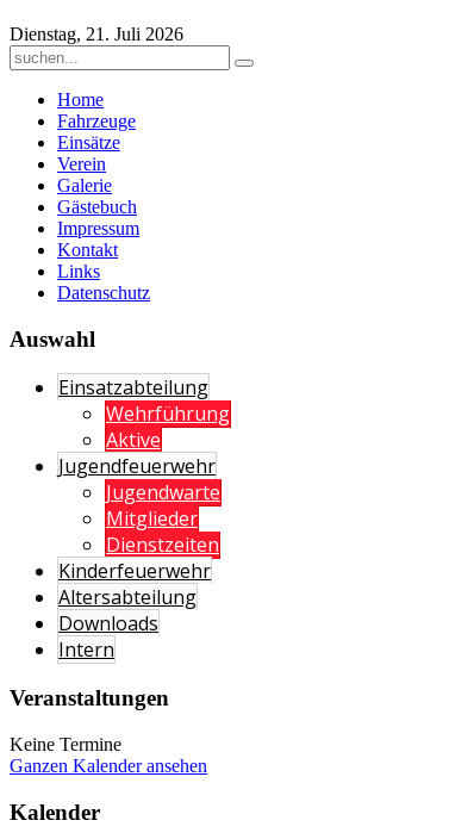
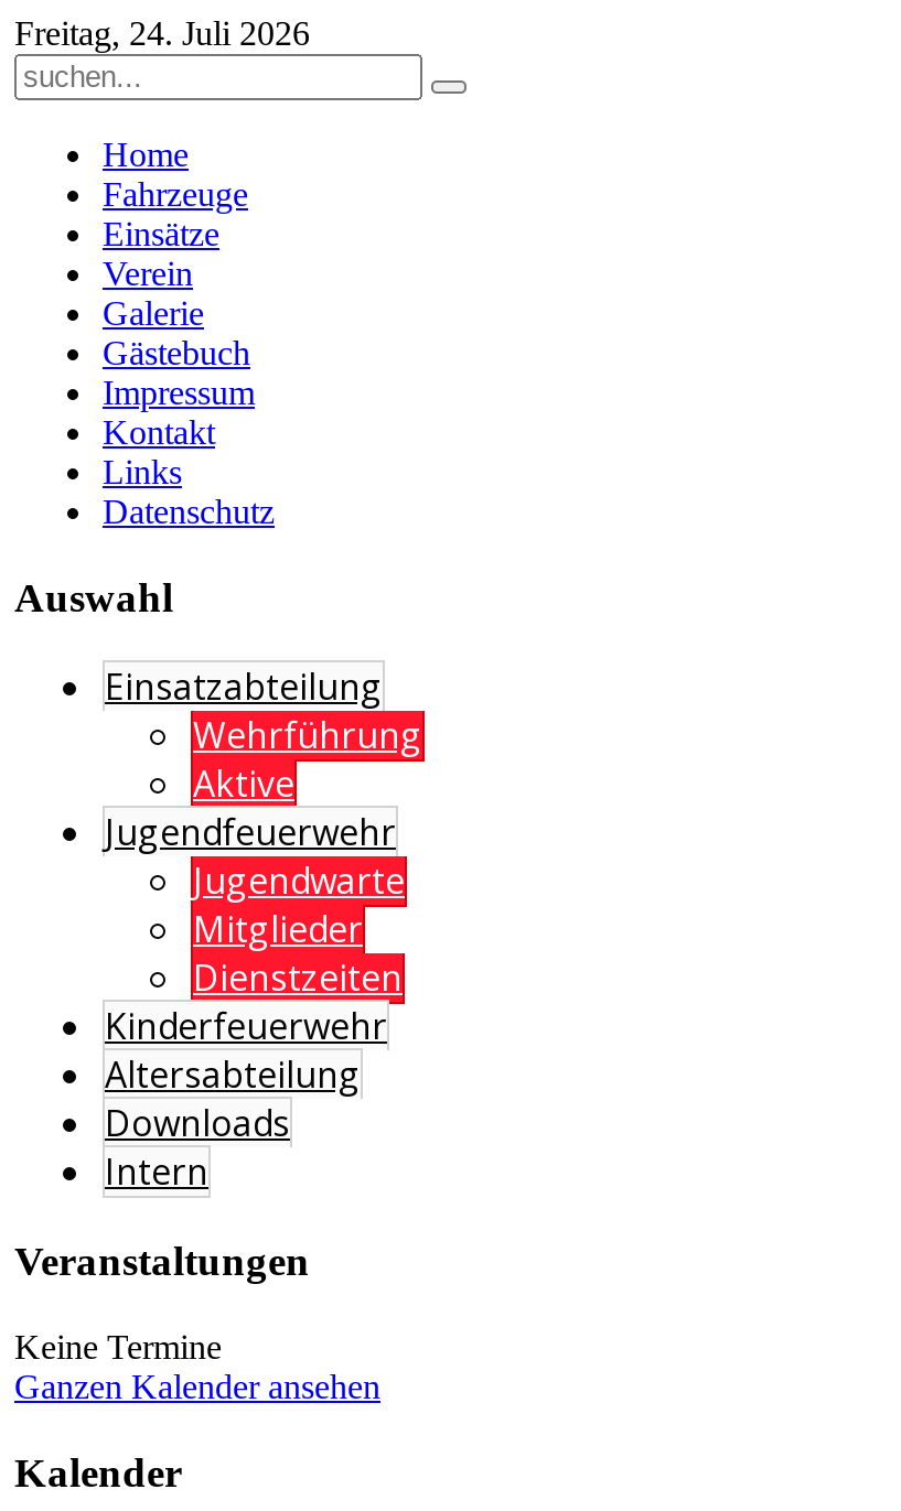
[10,24,183,44] Dienstag, 21. Juli 2026 -> [14,14,310,52] Freitag, 24. Juli 2026

